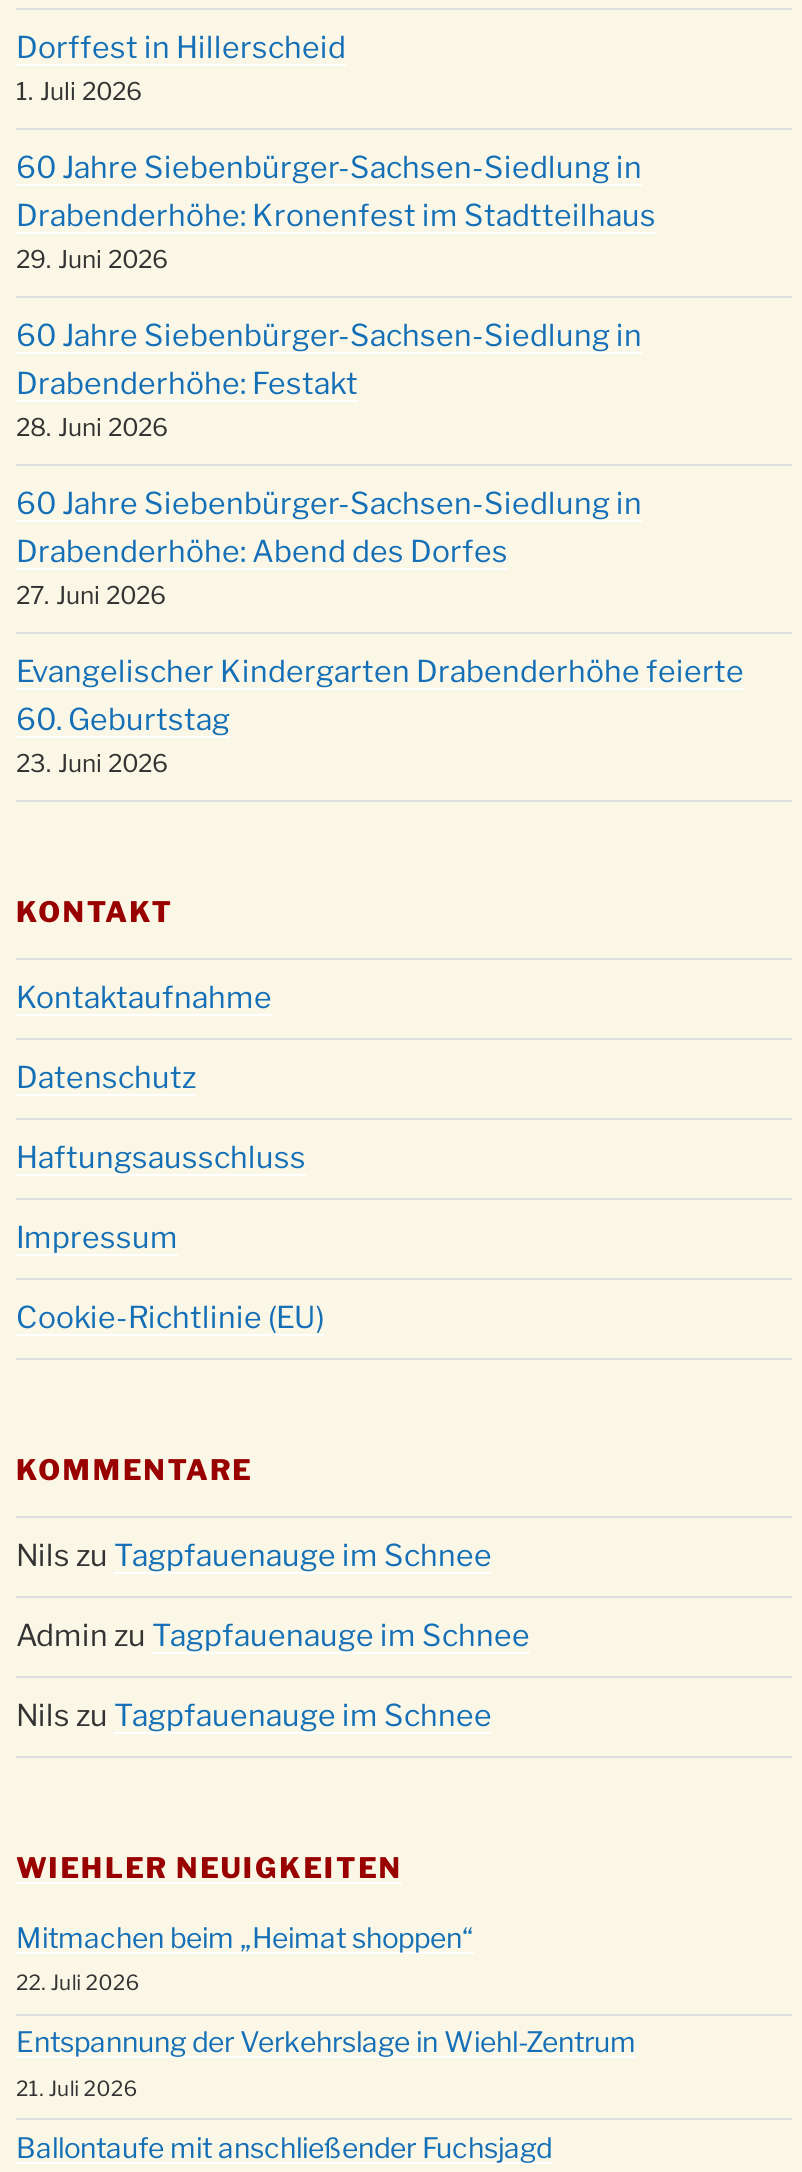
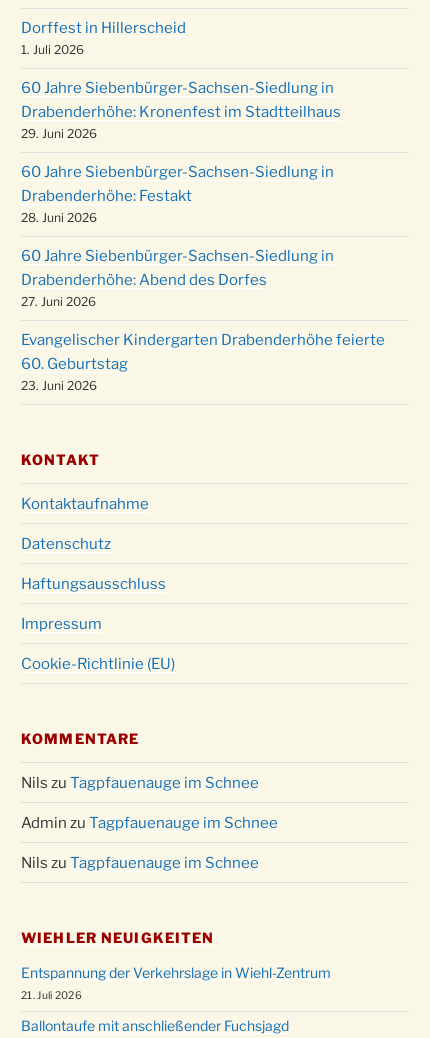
[16,1919,474,1996] Mitmachen beim „Heimat shoppen“ | 22. Juli 2026 -> none

